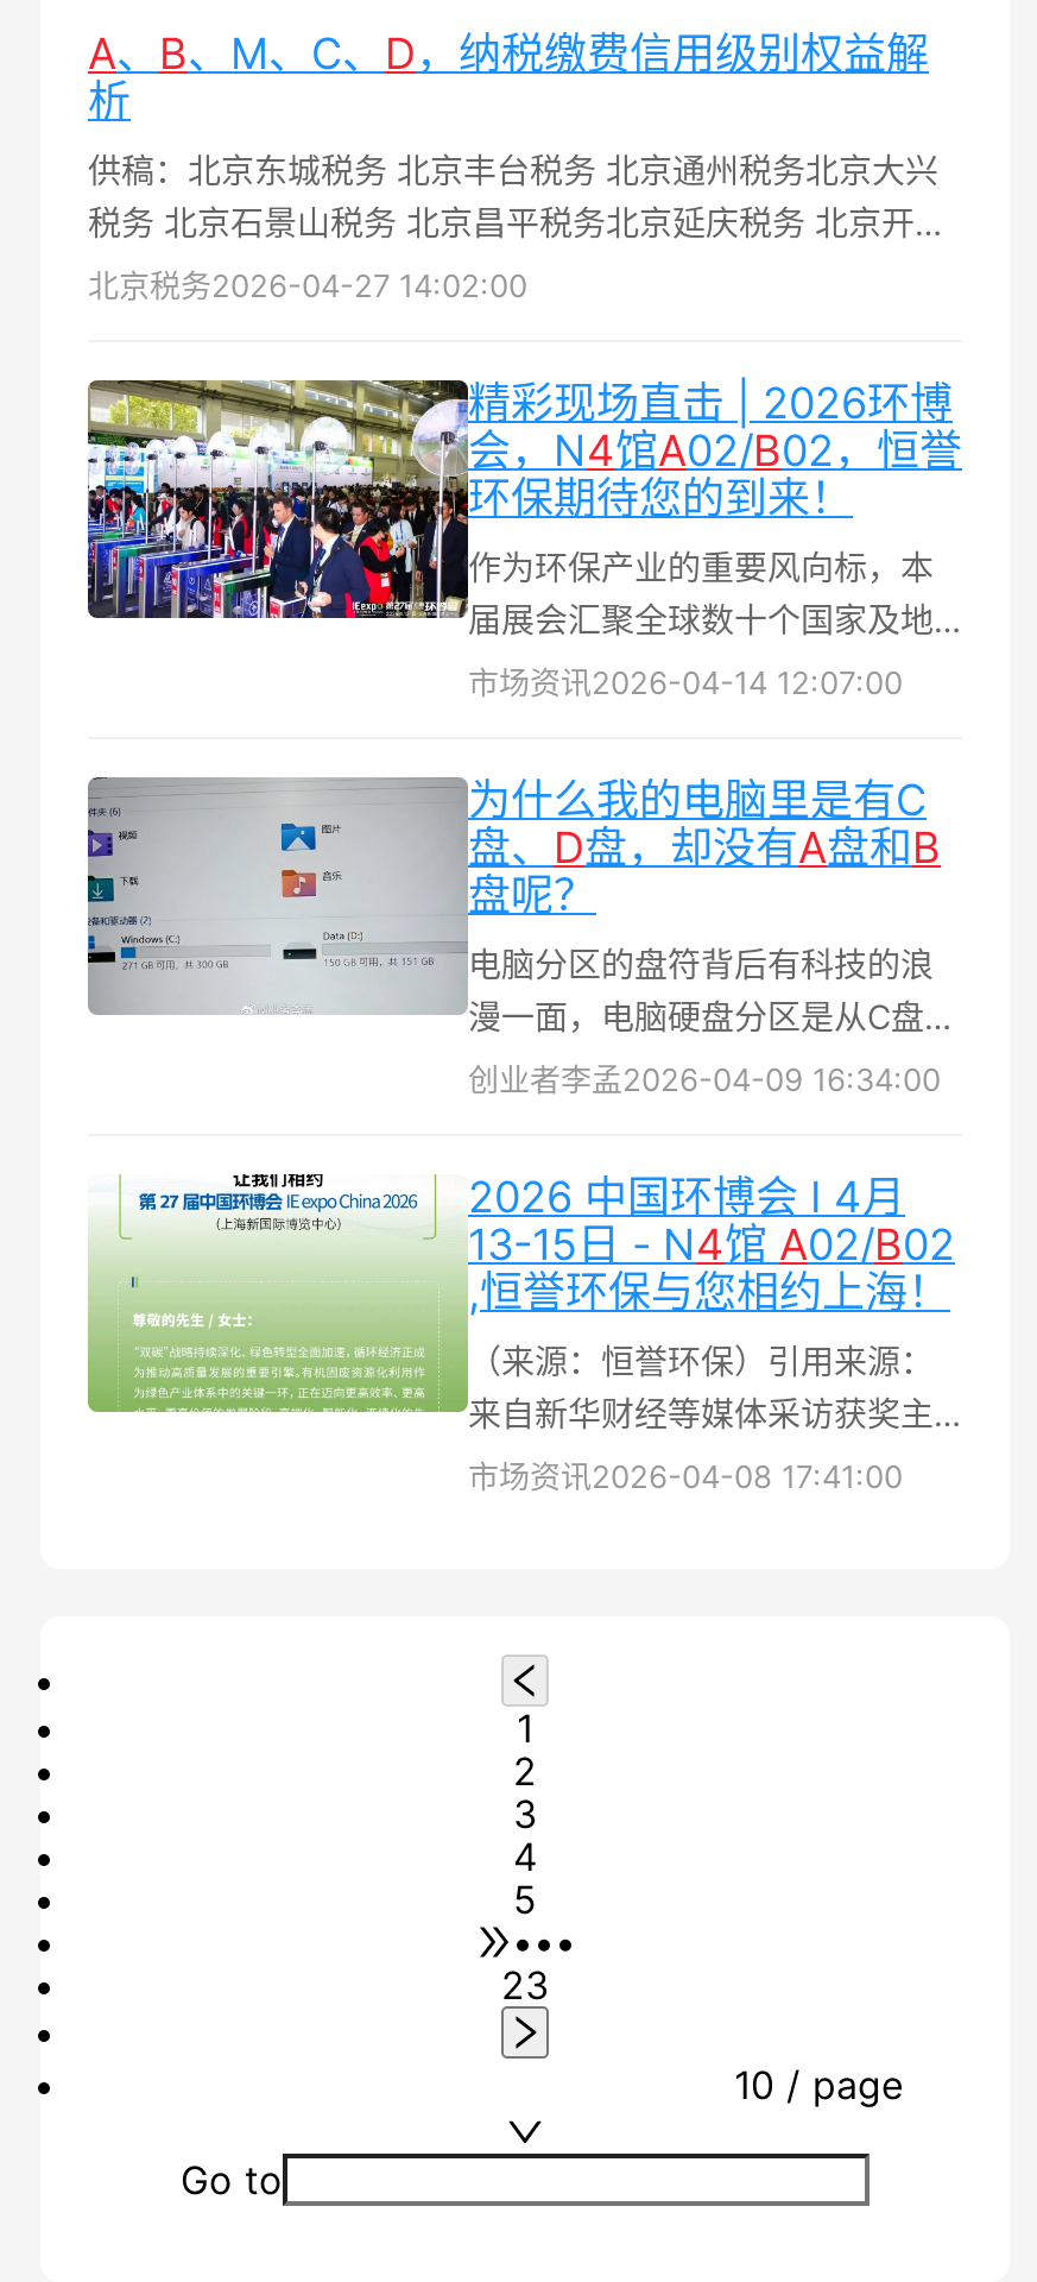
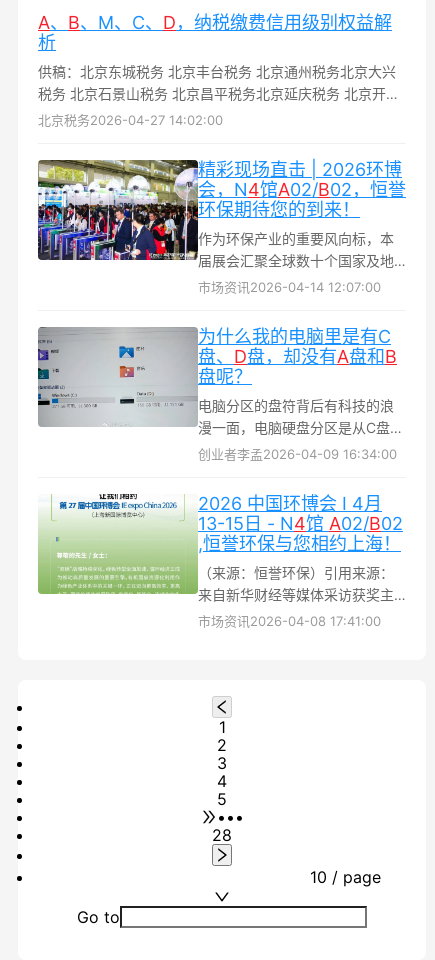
[501,1961,549,2009] 23 -> [212,825,232,845] 28

